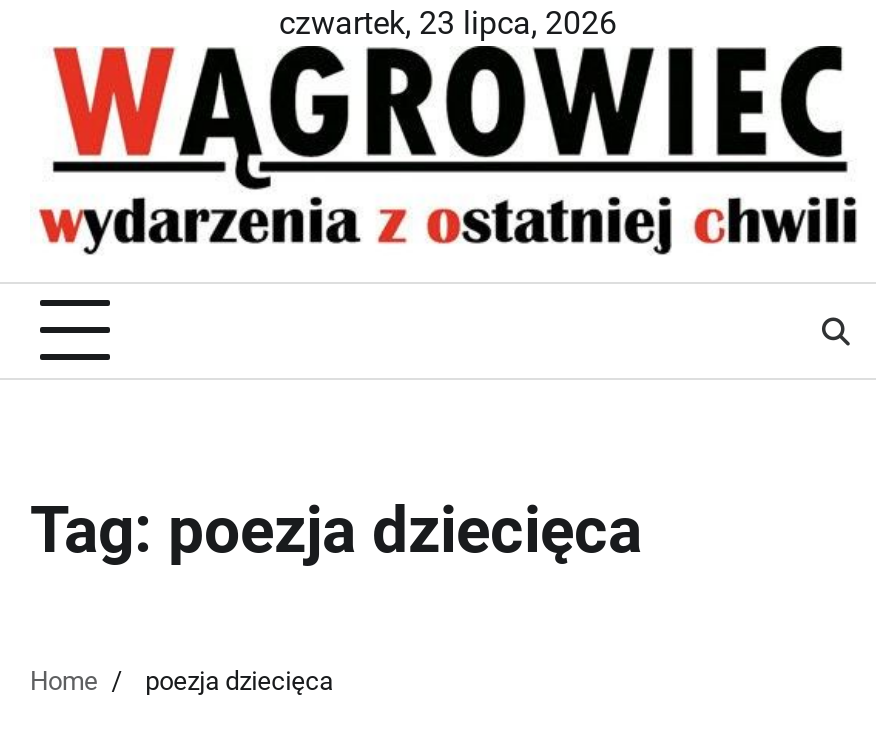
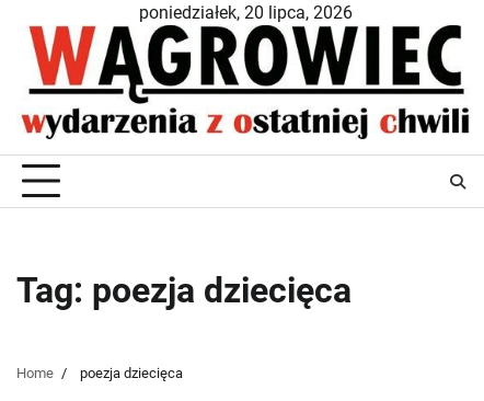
[279,4,617,42] czwartek, 23 lipca, 2026 -> [139,2,352,23] poniedziałek, 20 lipca, 2026

